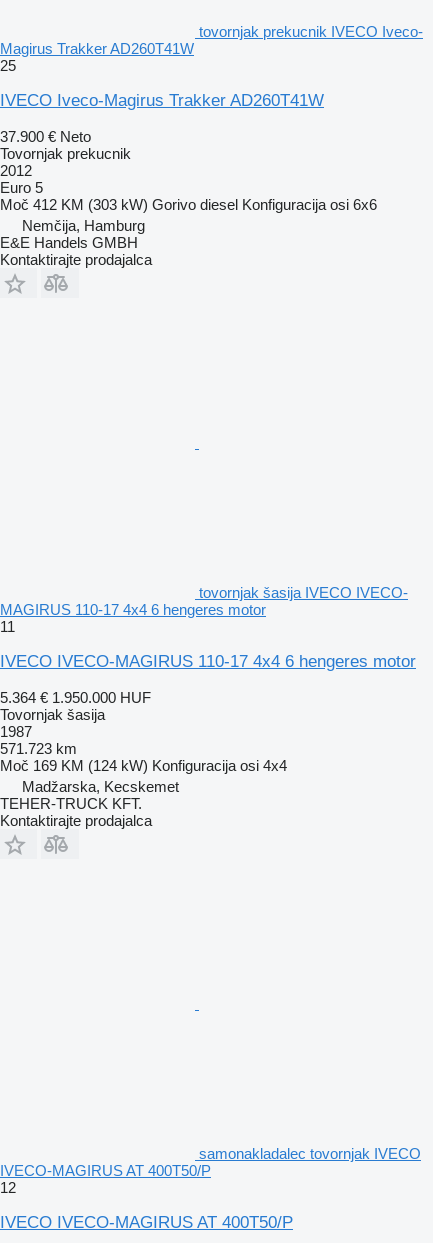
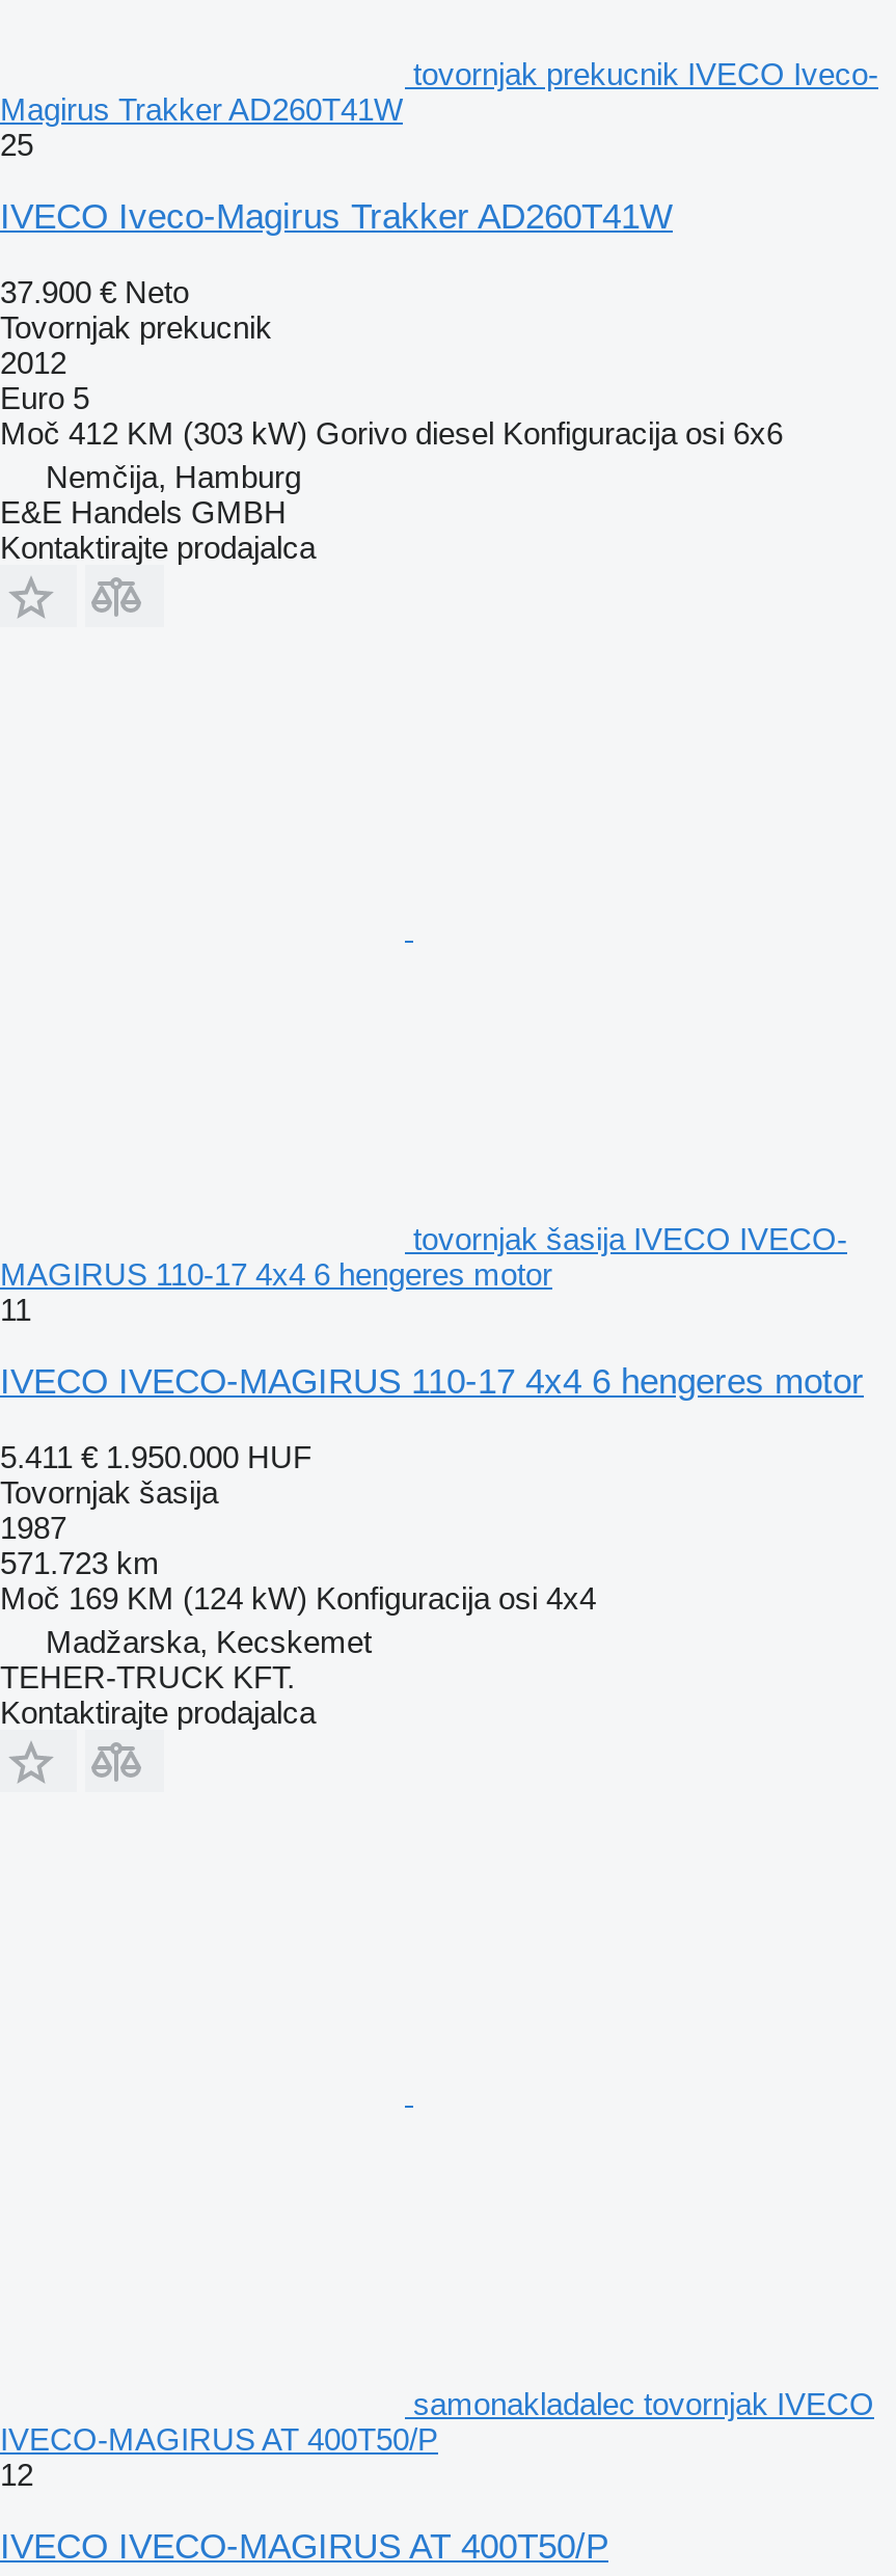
[0,689,151,706] 5.364 € 1.950.000 HUF -> [0,1439,311,1474] 5.411 € 1.950.000 HUF

